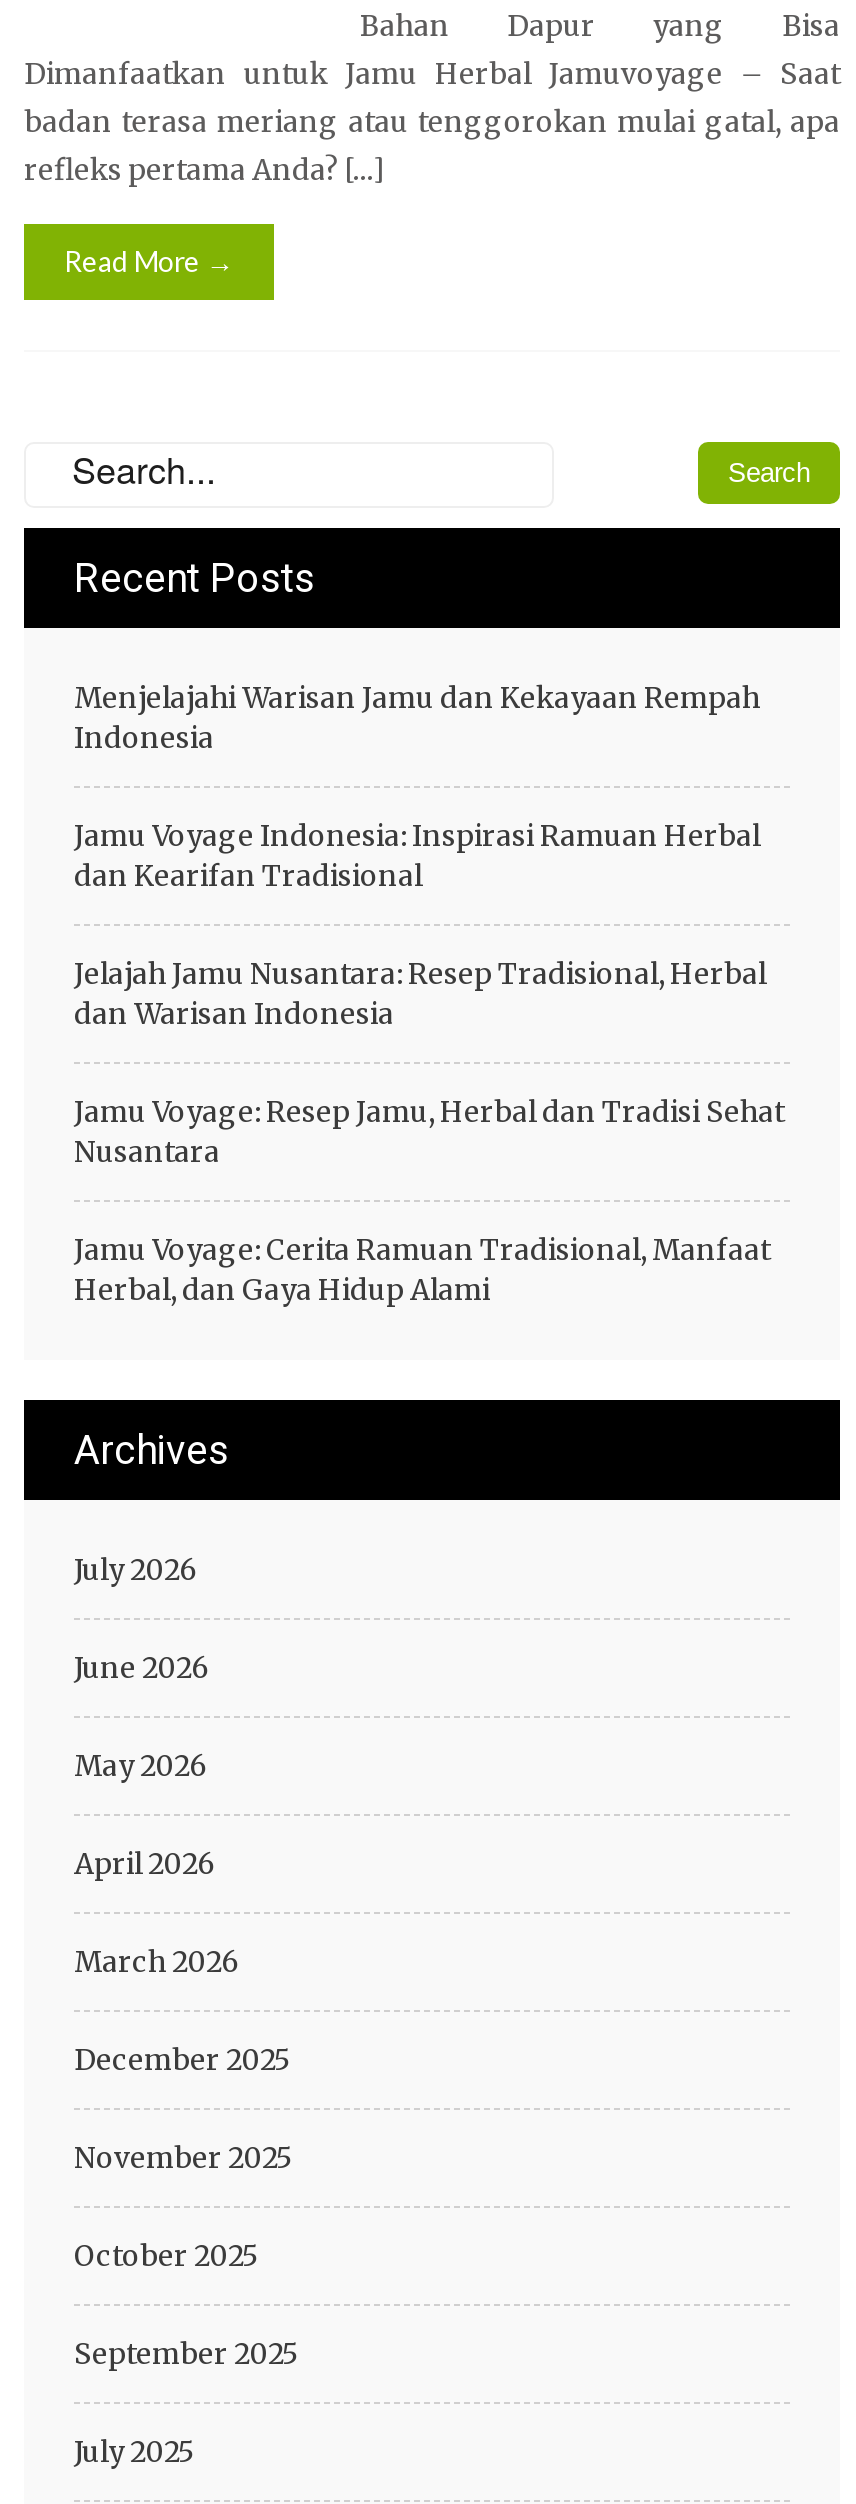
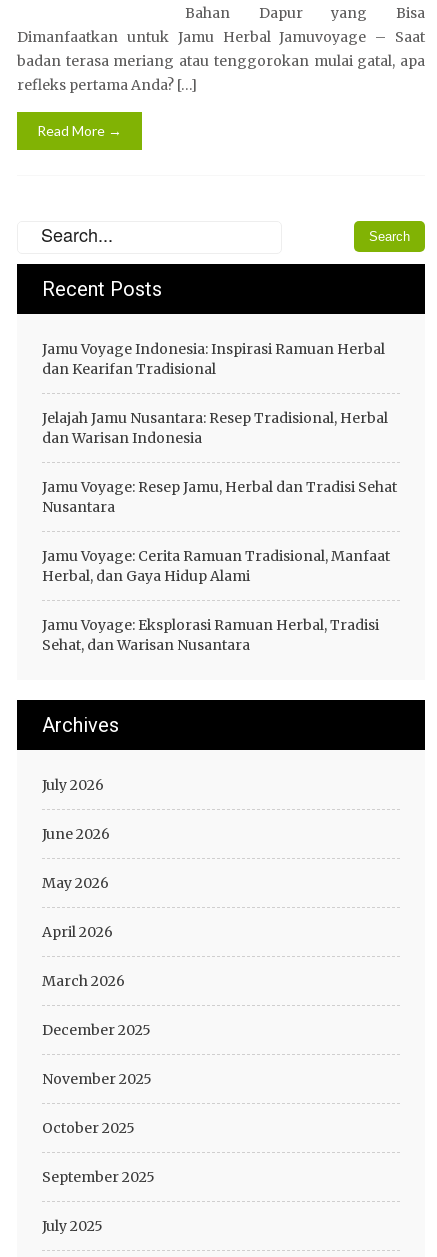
[74,680,760,756] Menjelajahi Warisan Jamu dan Kekayaan Rempah | Indonesia -> none
moved [74,818,784,1308] -> [42,340,397,585]: Jamu Voyage Indonesia: Inspirasi Ramuan Herbal | dan Kearifan Tradisional | Jelajah Jamu Nusantara: Resep Tradisional, Herbal | dan Warisan Indonesia | Jamu Voyage: Resep Jamu, Herbal dan Tradisi Sehat | Nusantara | Jamu Voyage: Cerita Ramuan Tradisional, Manfaat | Herbal, dan Gaya Hidup Alami
none -> [42,616,379,654] Jamu Voyage: Eksplorasi Ramuan Herbal, Tradisi | Sehat, dan Warisan Nusantara

